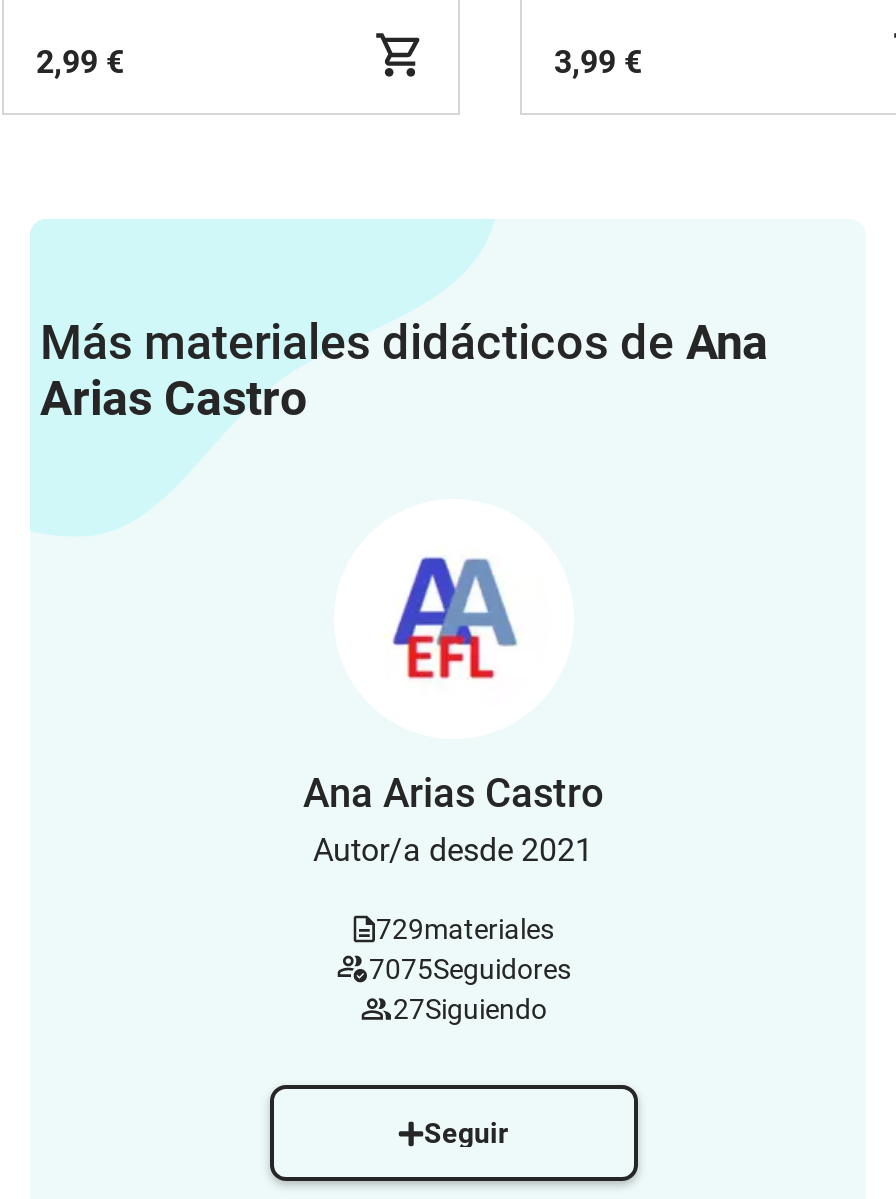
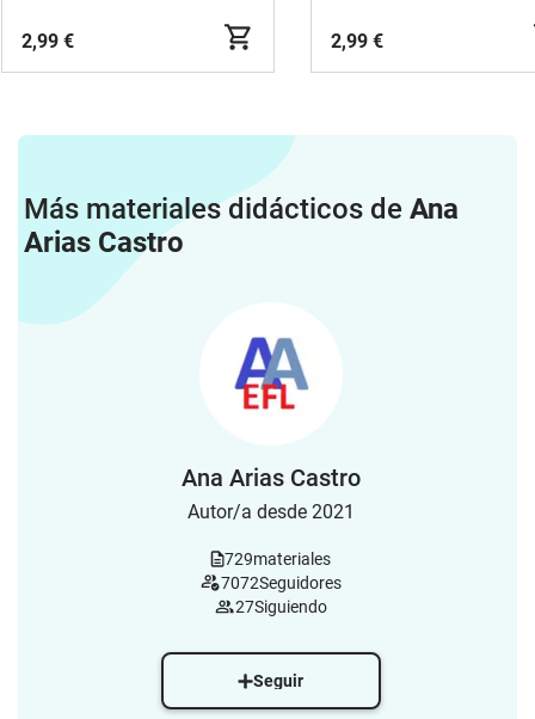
[554,43,642,81] 3,99 € -> [331,30,383,53] 2,99 €
[369,953,571,985] 7075Seguidores -> [220,573,341,592] 7072Seguidores

